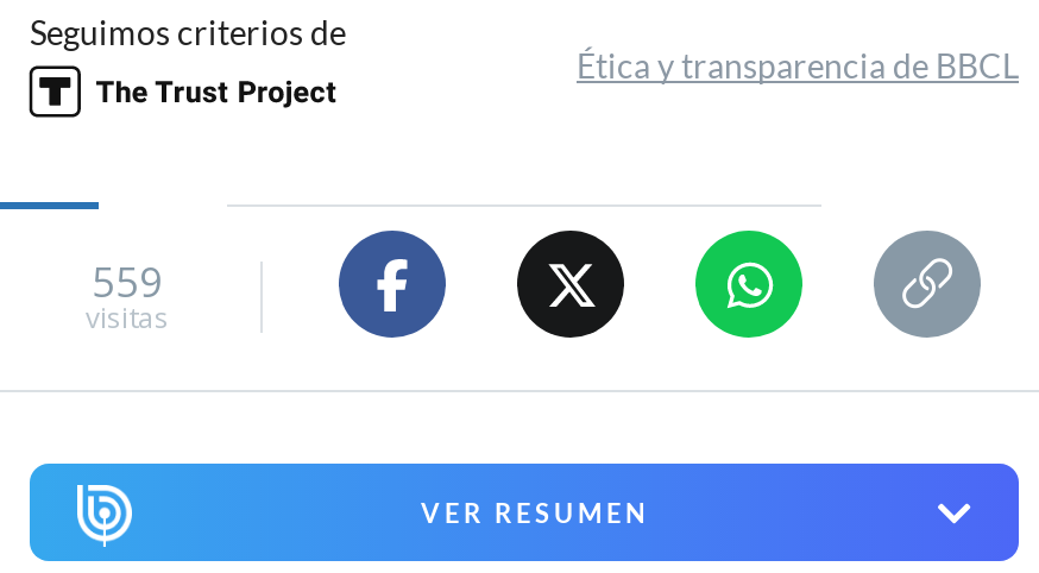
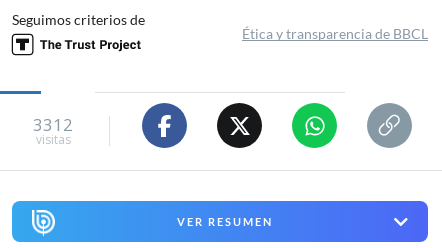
[92,254,163,309] 559 -> [33,113,73,136] 3312

